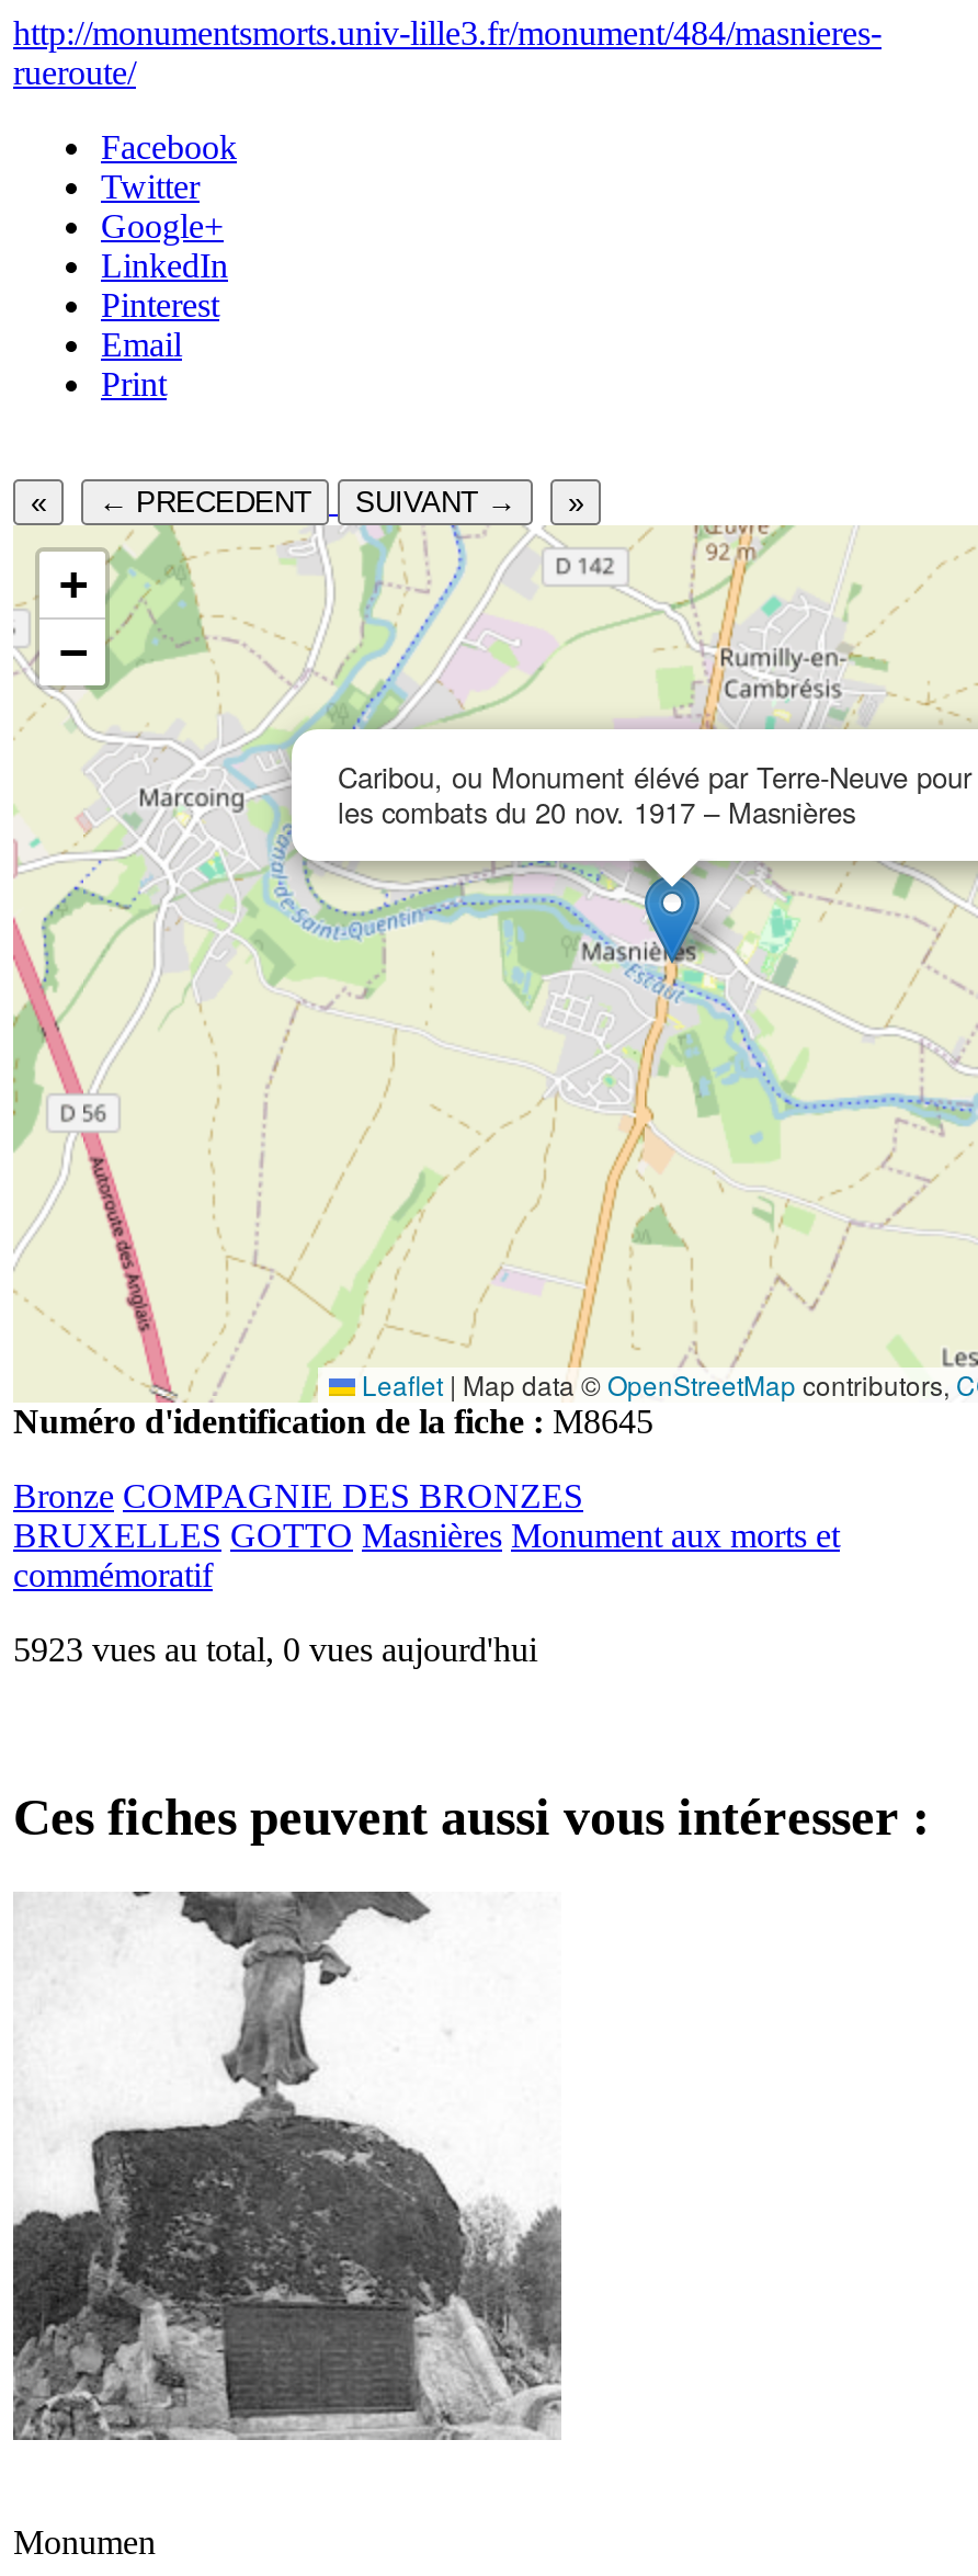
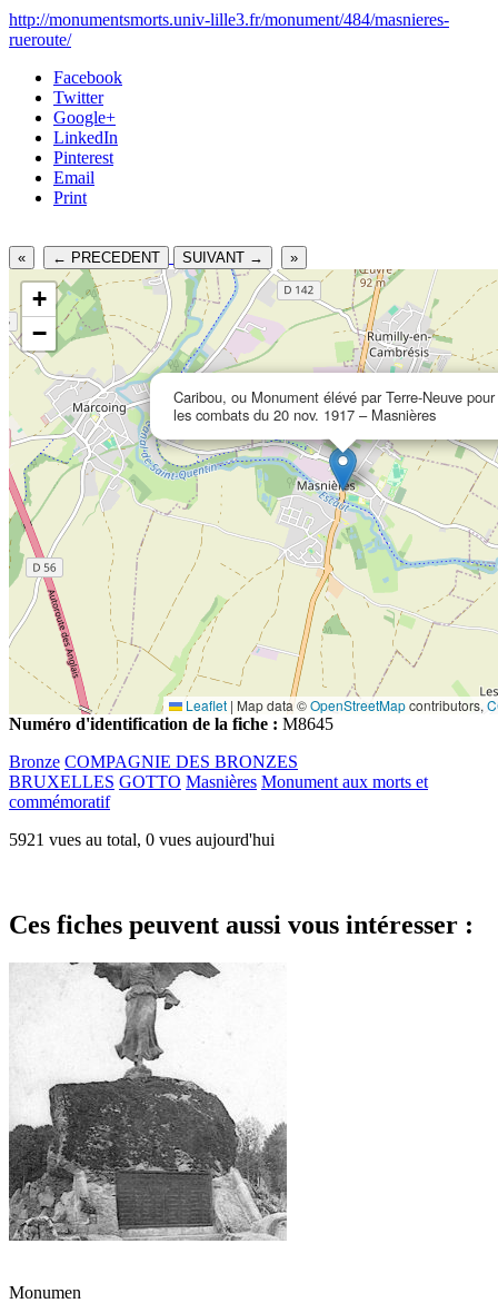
[13,1630,537,1668] 5923 vues au total, 0 vues aujourd'hui -> [9,830,275,849] 5921 vues au total, 0 vues aujourd'hui

